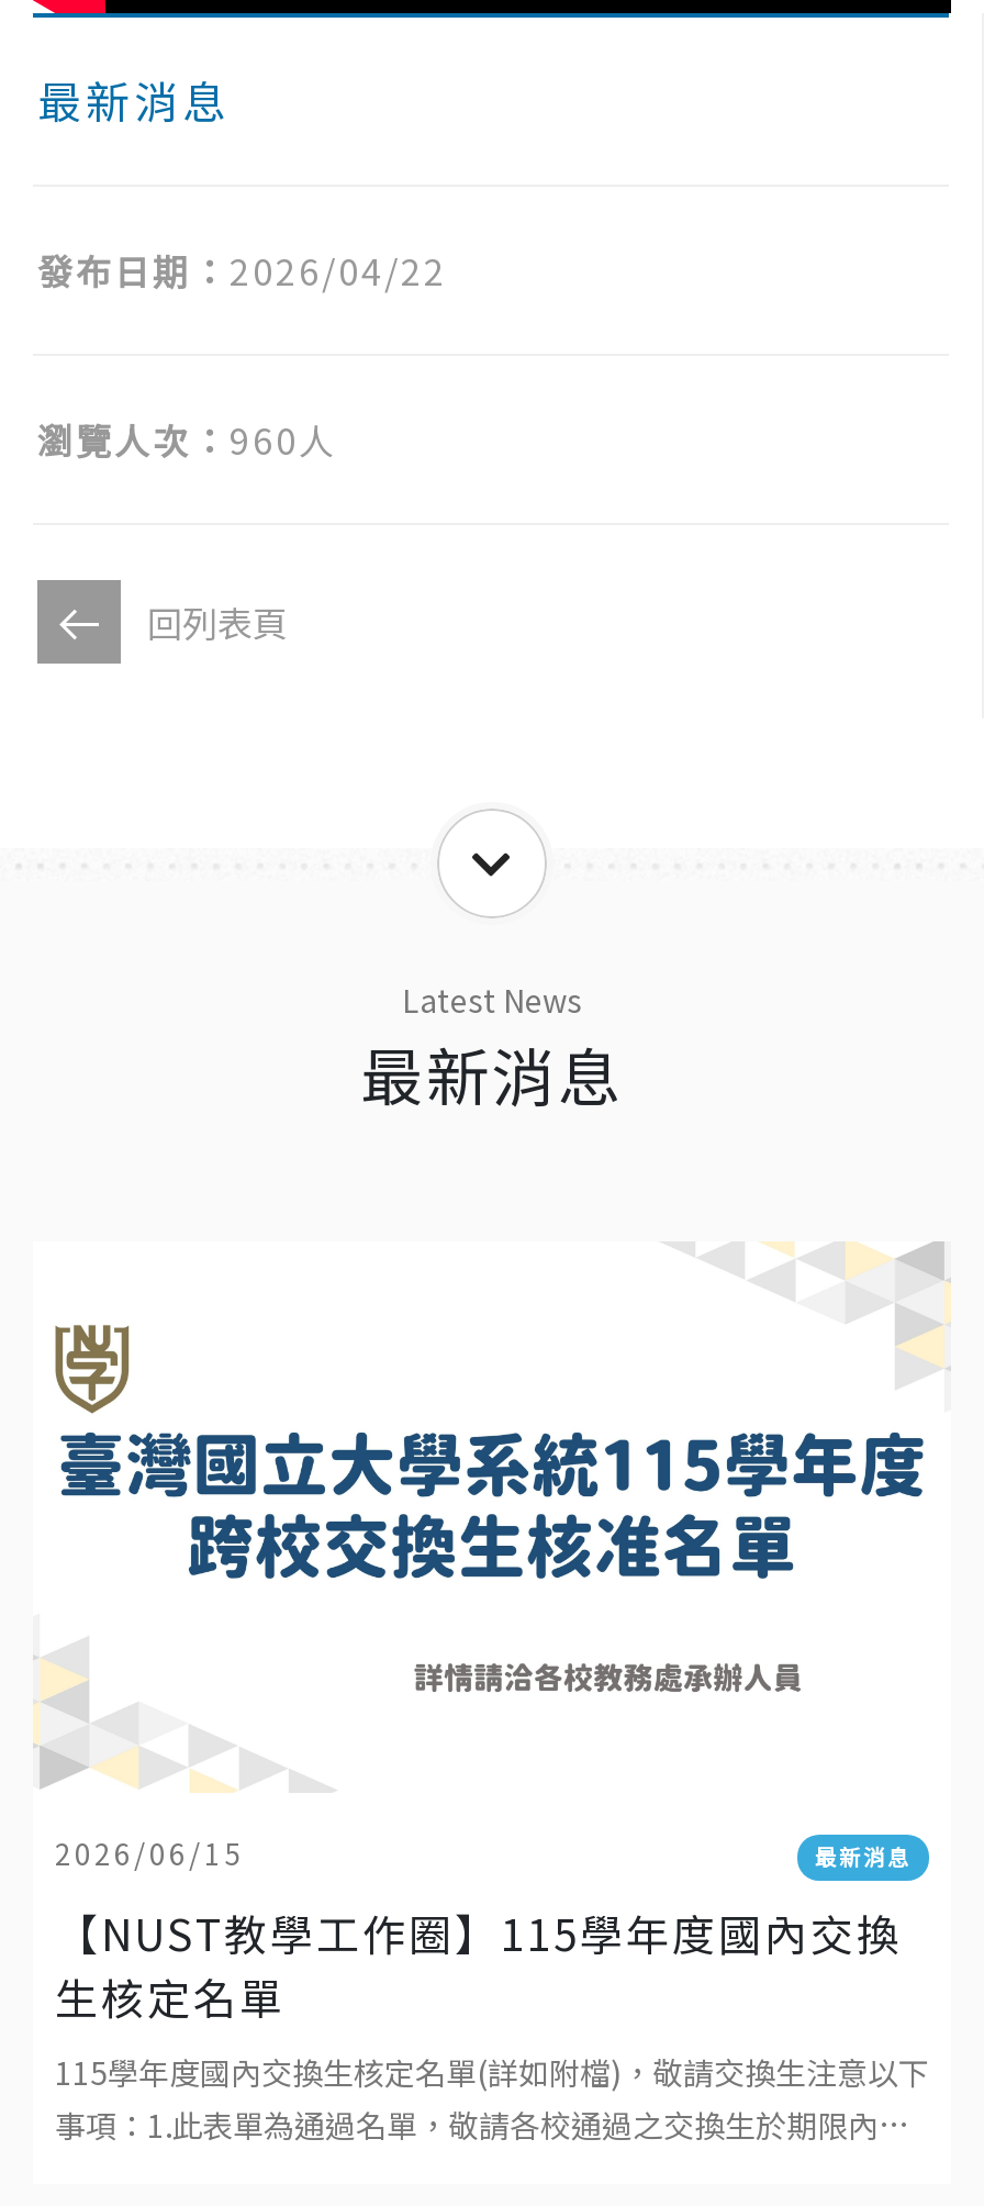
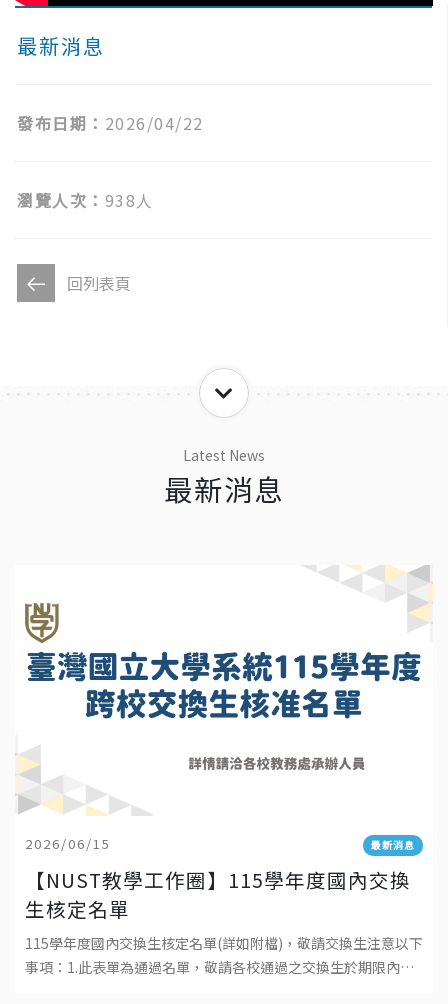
[37,413,337,465] 瀏覽人次：960人 -> [17,188,153,212] 瀏覽人次：938人

